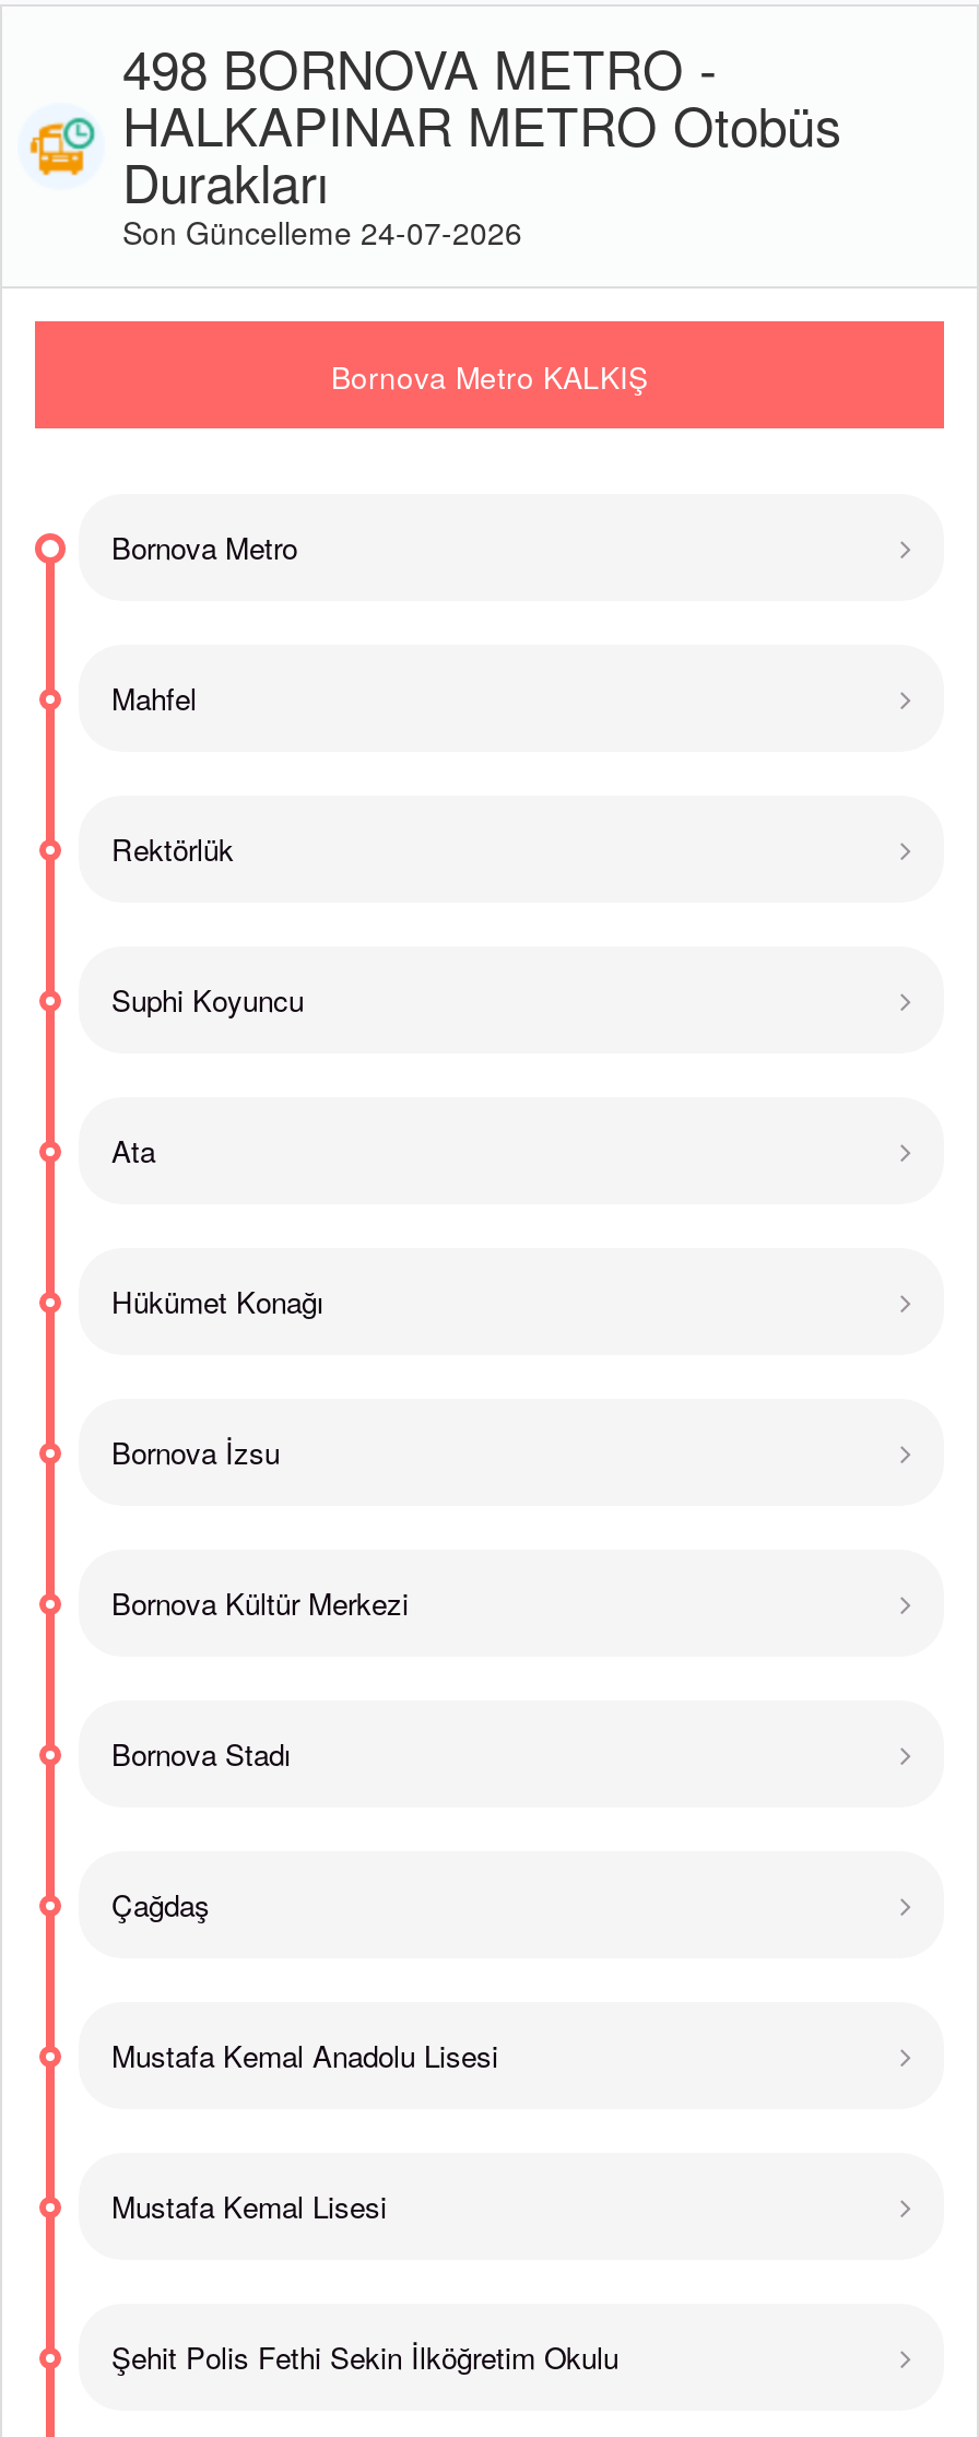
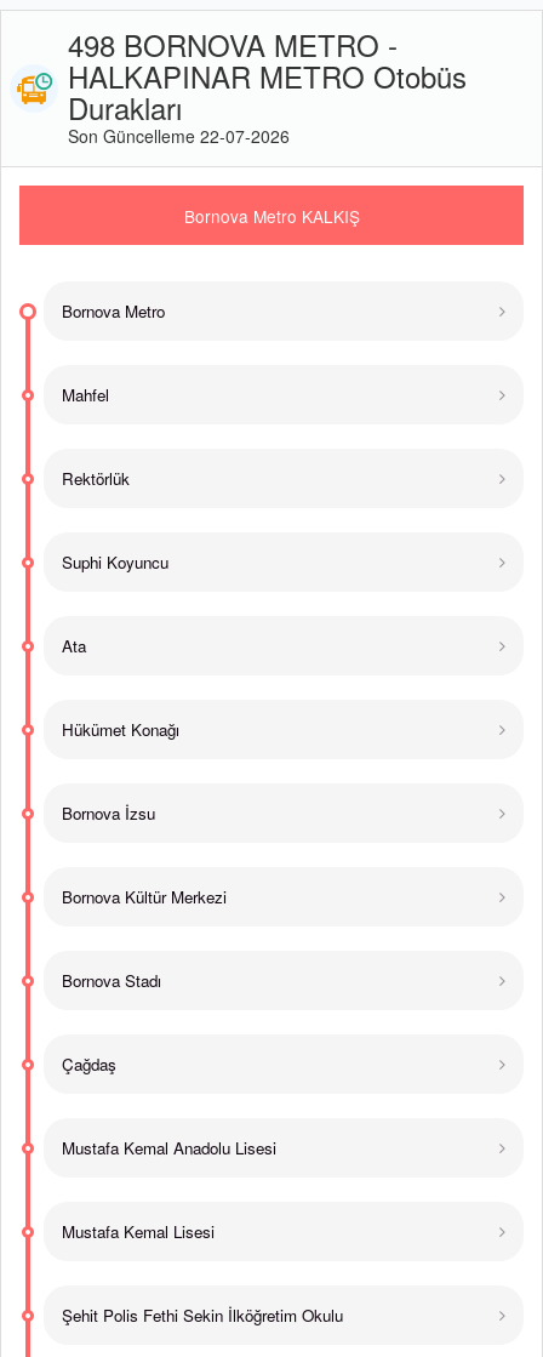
[122,210,522,254] Son Güncelleme 24-07-2026 -> [68,124,290,148] Son Güncelleme 22-07-2026

